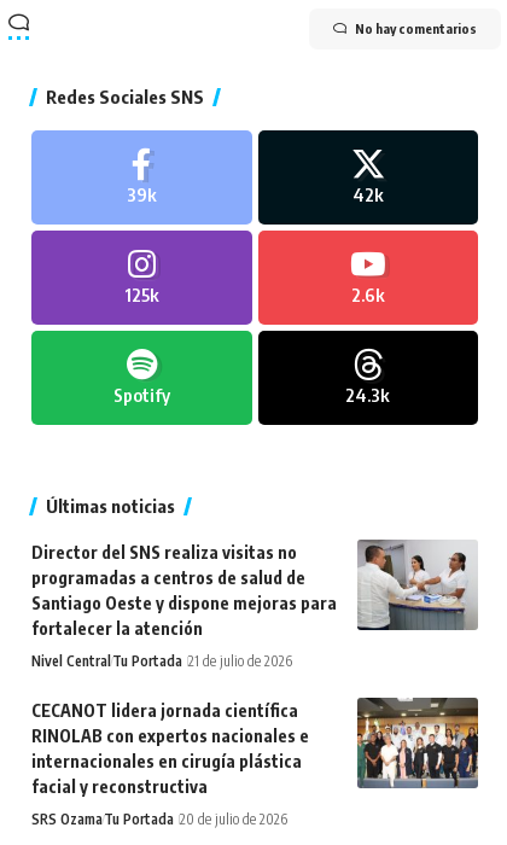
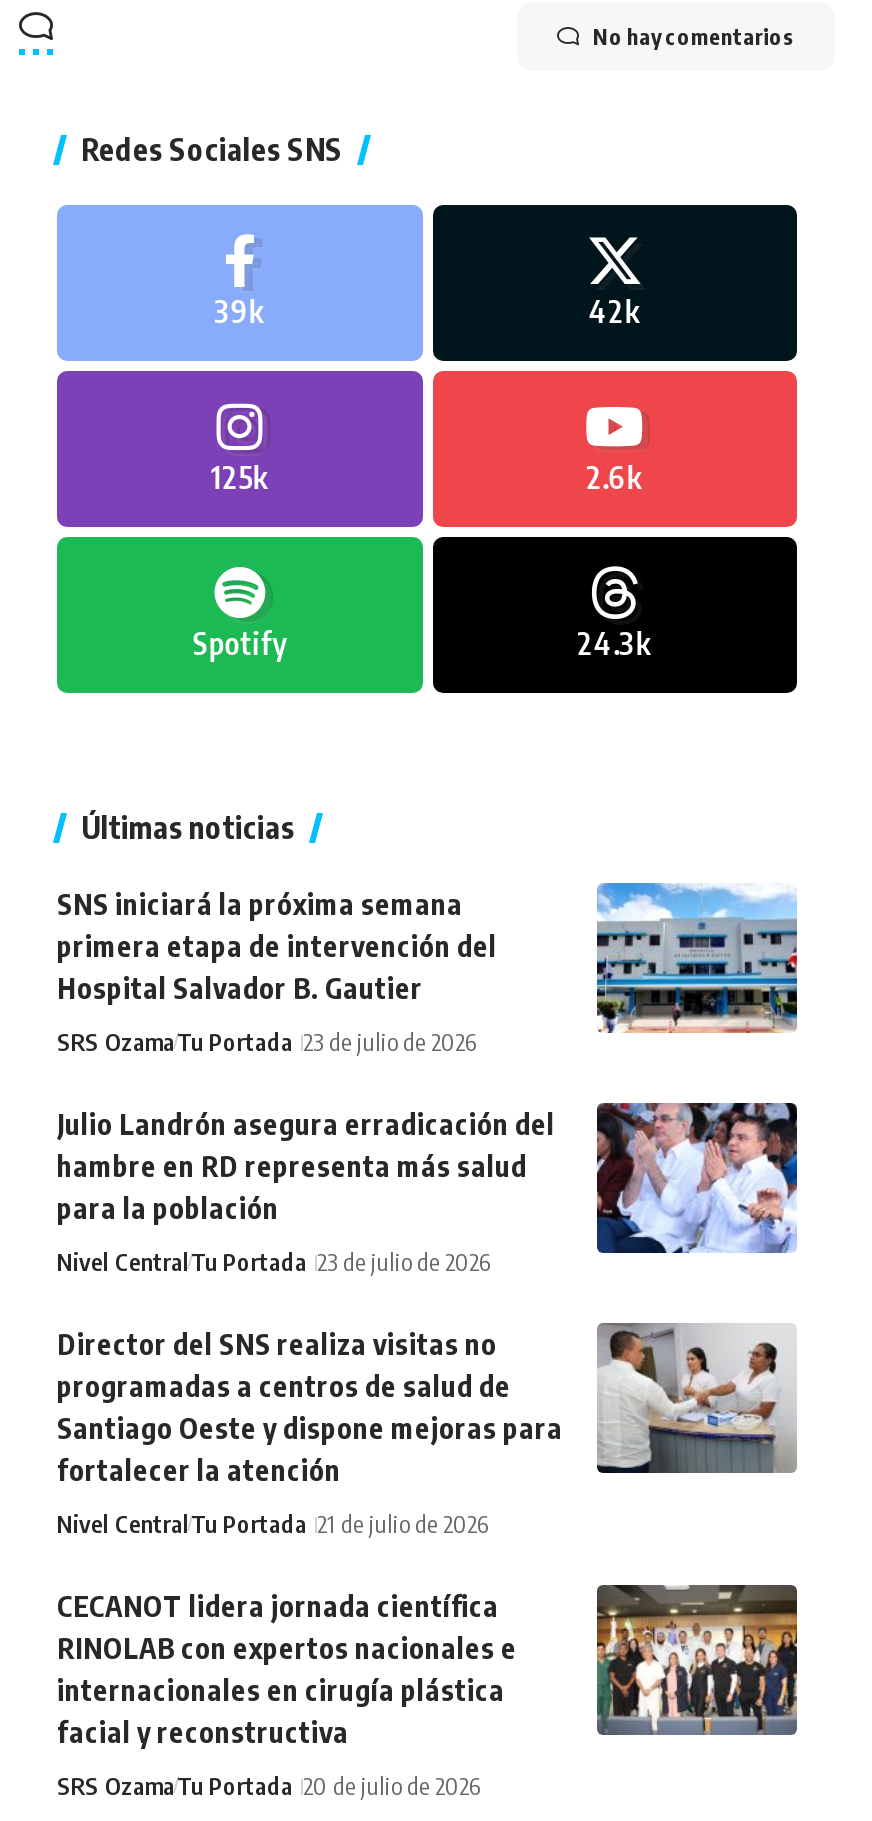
none -> [57,881,797,1276] [image] | SNS iniciará la próxima semana | primera etapa de intervención del | Hospital Salvador B. Gautier | SRS OzamaTu Portada 23 de julio de 2026 | Julio Landrón asegura erradicación del | hambre en RD representa más salud | para la población | Nivel CentralTu Portada 23 de julio de 2026
none -> [595,1101,799,1255] [image]

